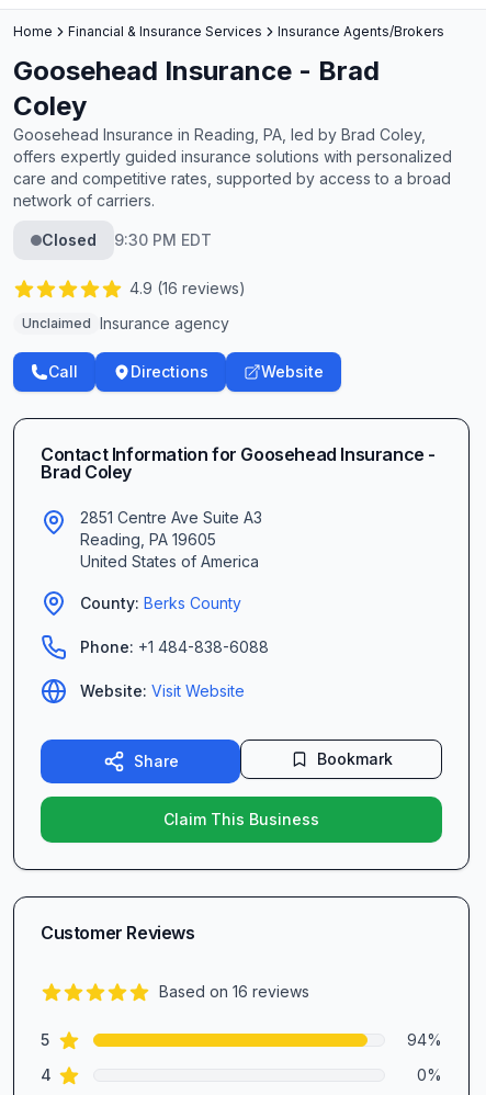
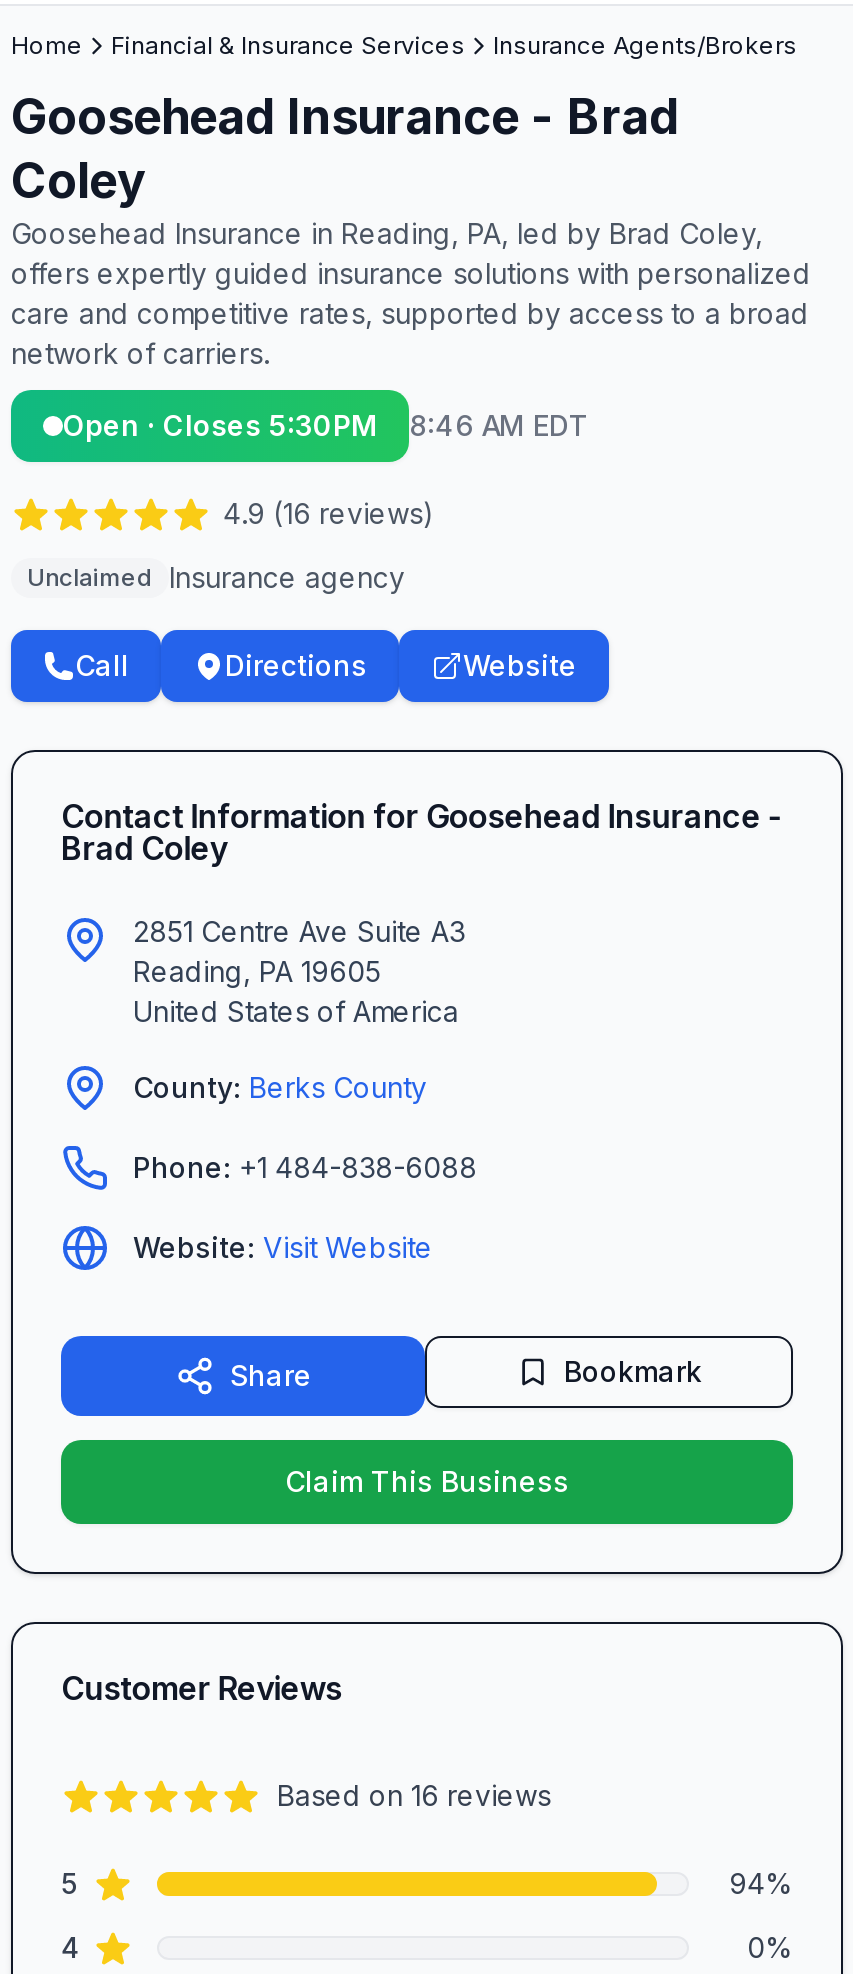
[42,230,212,249] Closed | 9:30 PM EDT -> [63,408,589,442] Open · Closes 5:30PM | 8:46 AM EDT

